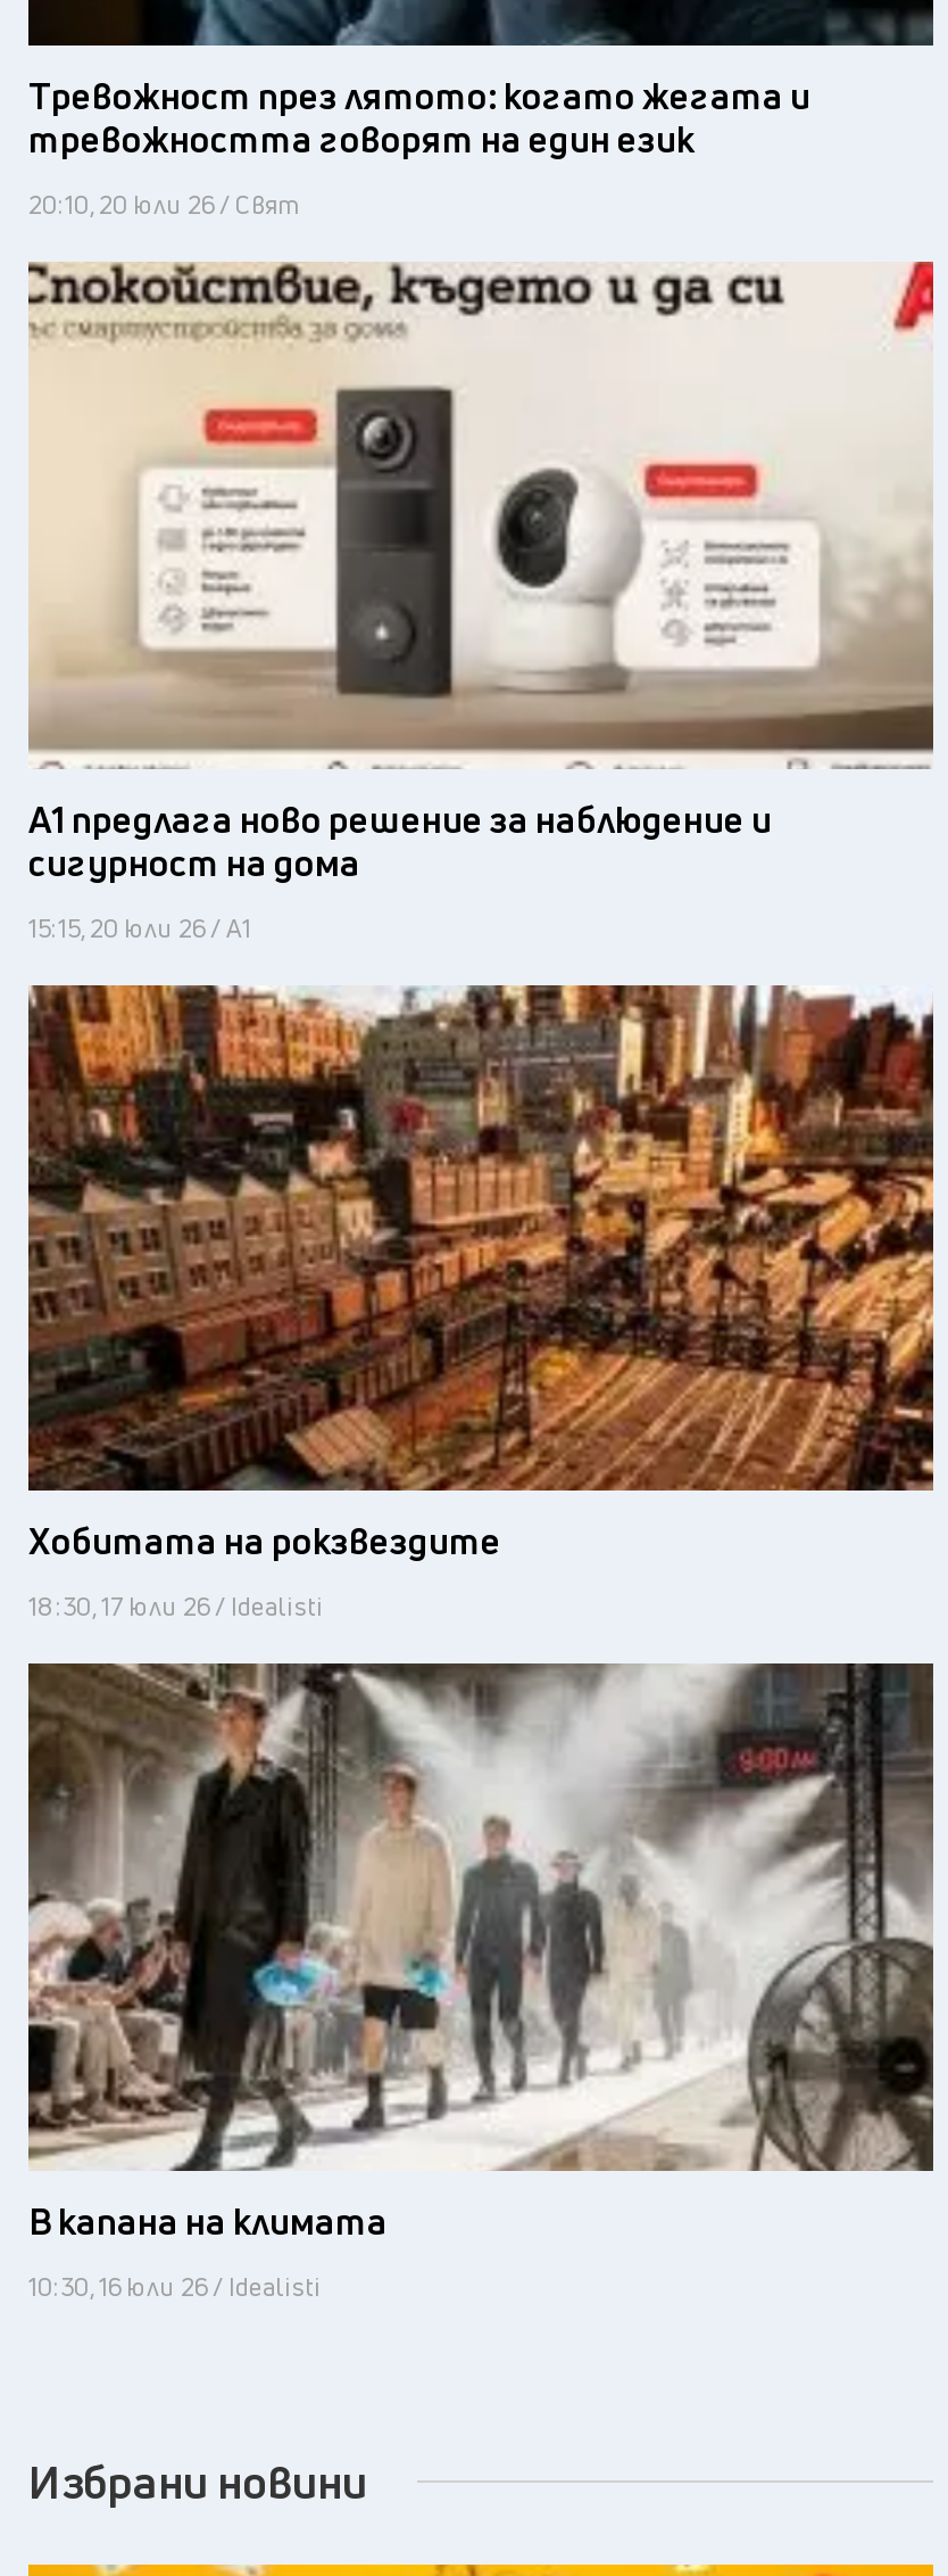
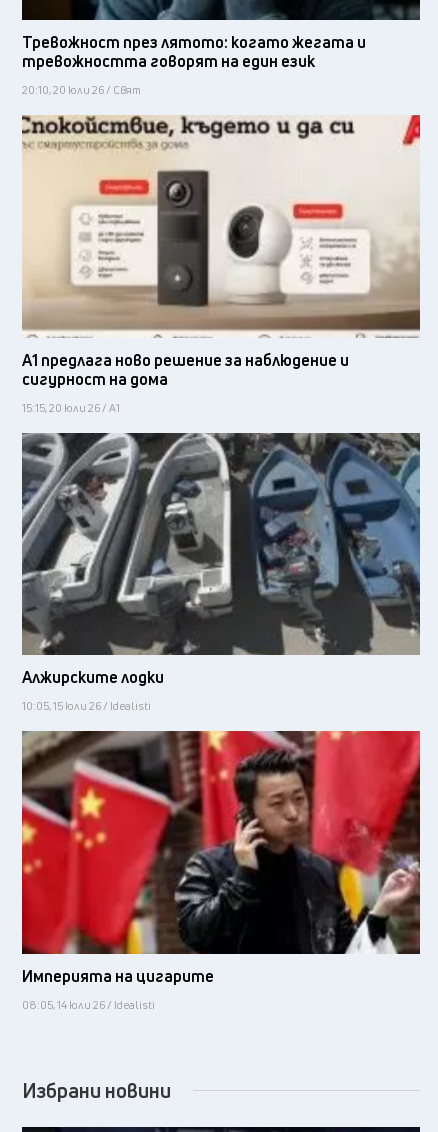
[26,983,935,1566] [image] | Хобитата на рокзвездите -> [21,432,421,688] [image] | Алжирските лодки
[28,1589,324,1623] 18:30, 17 юли 26 / Idealisti -> [22,698,151,713] 10:05, 15 юли 26 / Idealisti
[26,1661,935,2245] [image] | В капана на климата -> [21,730,421,987] [image] | Империята на цигарите
[28,2268,322,2302] 10:30, 16 юли 26 / Idealisti -> [22,997,155,1012] 08:05, 14 юли 26 / Idealisti

